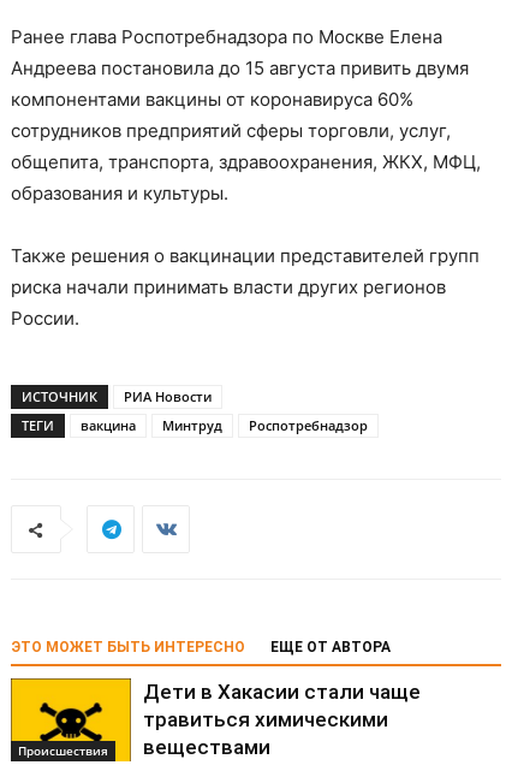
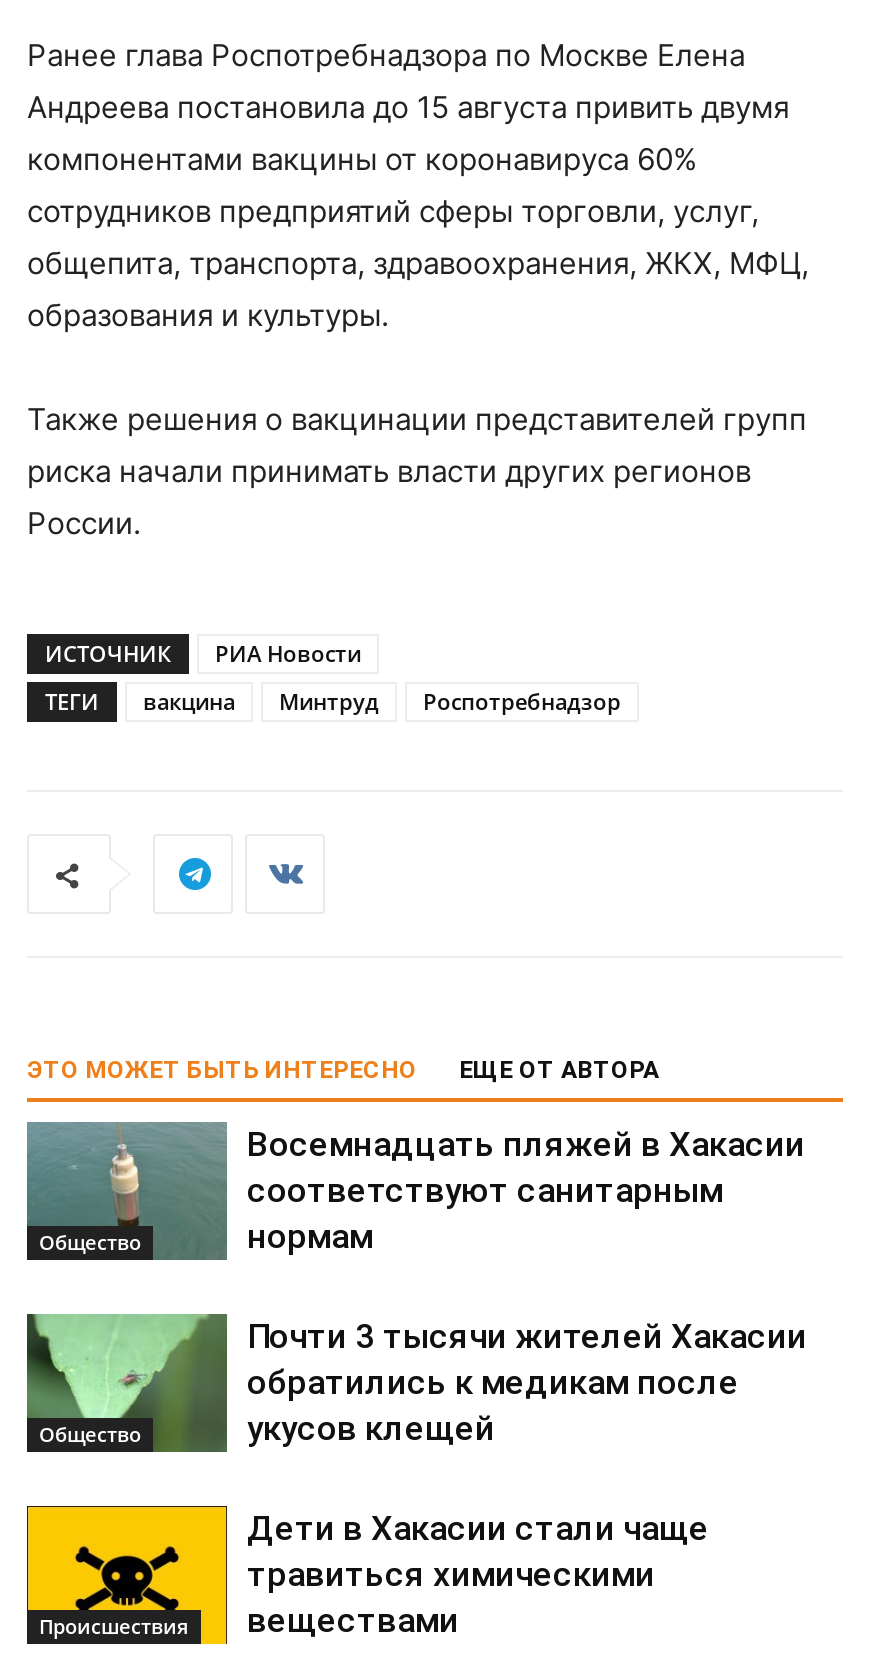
none -> [25,1120,219,1262] [image] | Общество
none -> [25,1312,219,1454] [image] | Общество
none -> [247,1124,805,1256] Восемнадцать пляжей в Хакасии | соответствуют санитарным | нормам
none -> [247,1316,807,1448] Почти 3 тысячи жителей Хакасии | обратились к медикам после | укусов клещей

